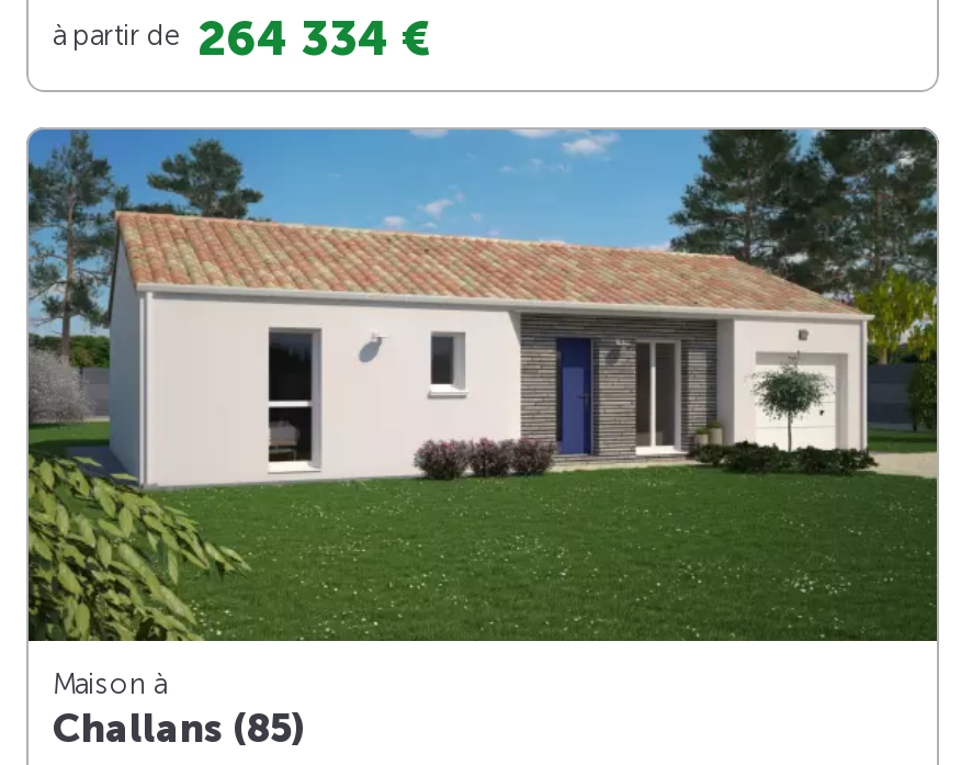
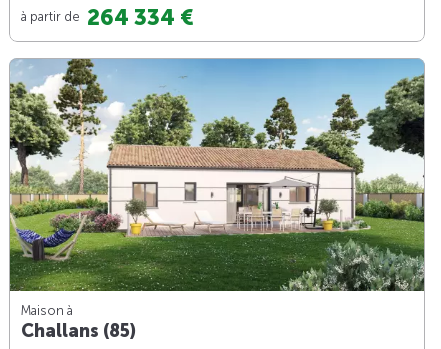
[26,127,939,643] [image] -> [9,58,425,292] [image]

